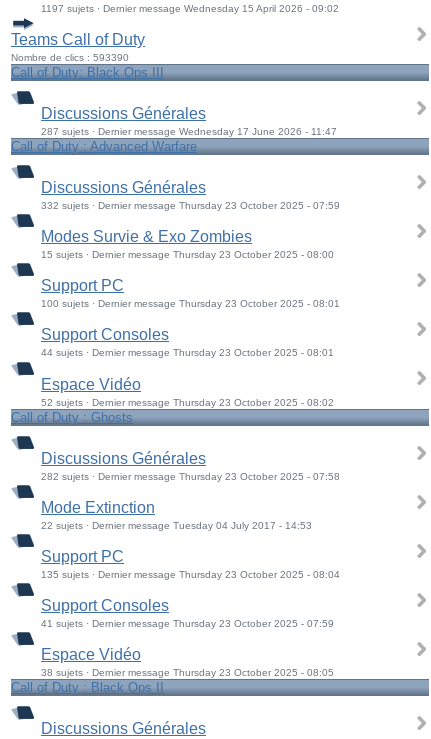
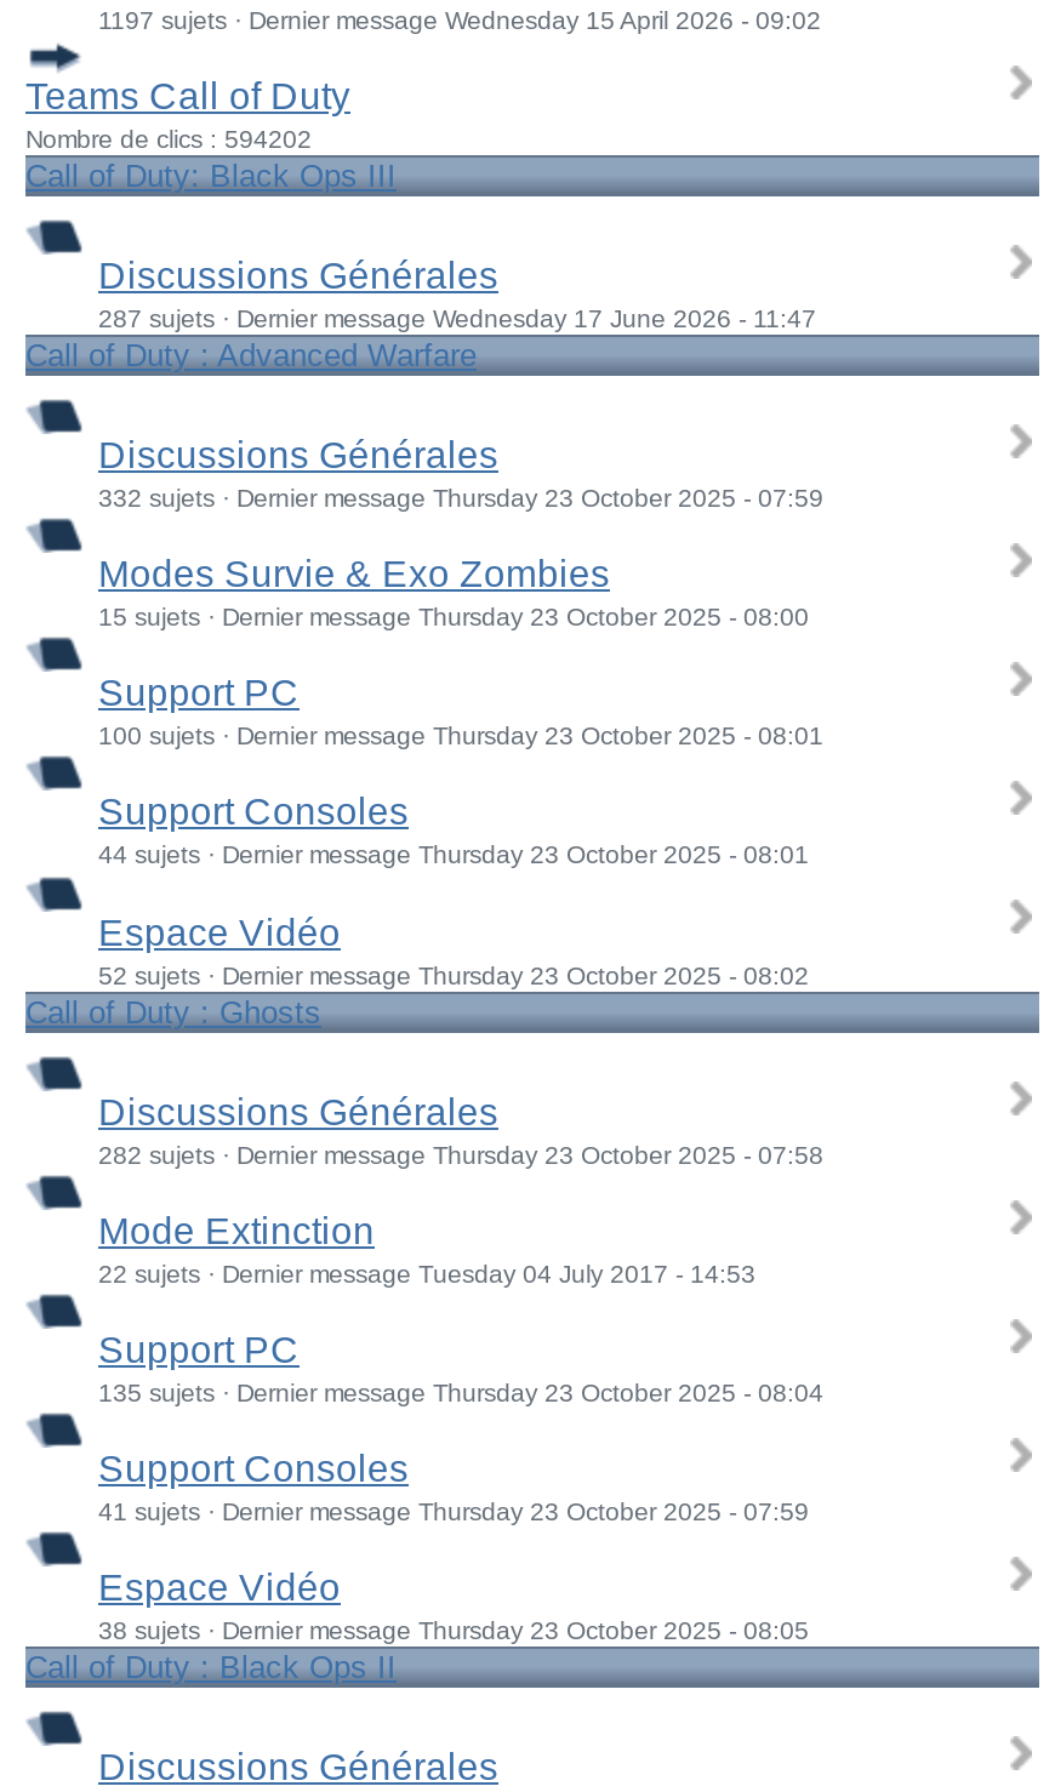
[11,52,129,63] Nombre de clics : 593390 -> [25,126,312,153] Nombre de clics : 594202

